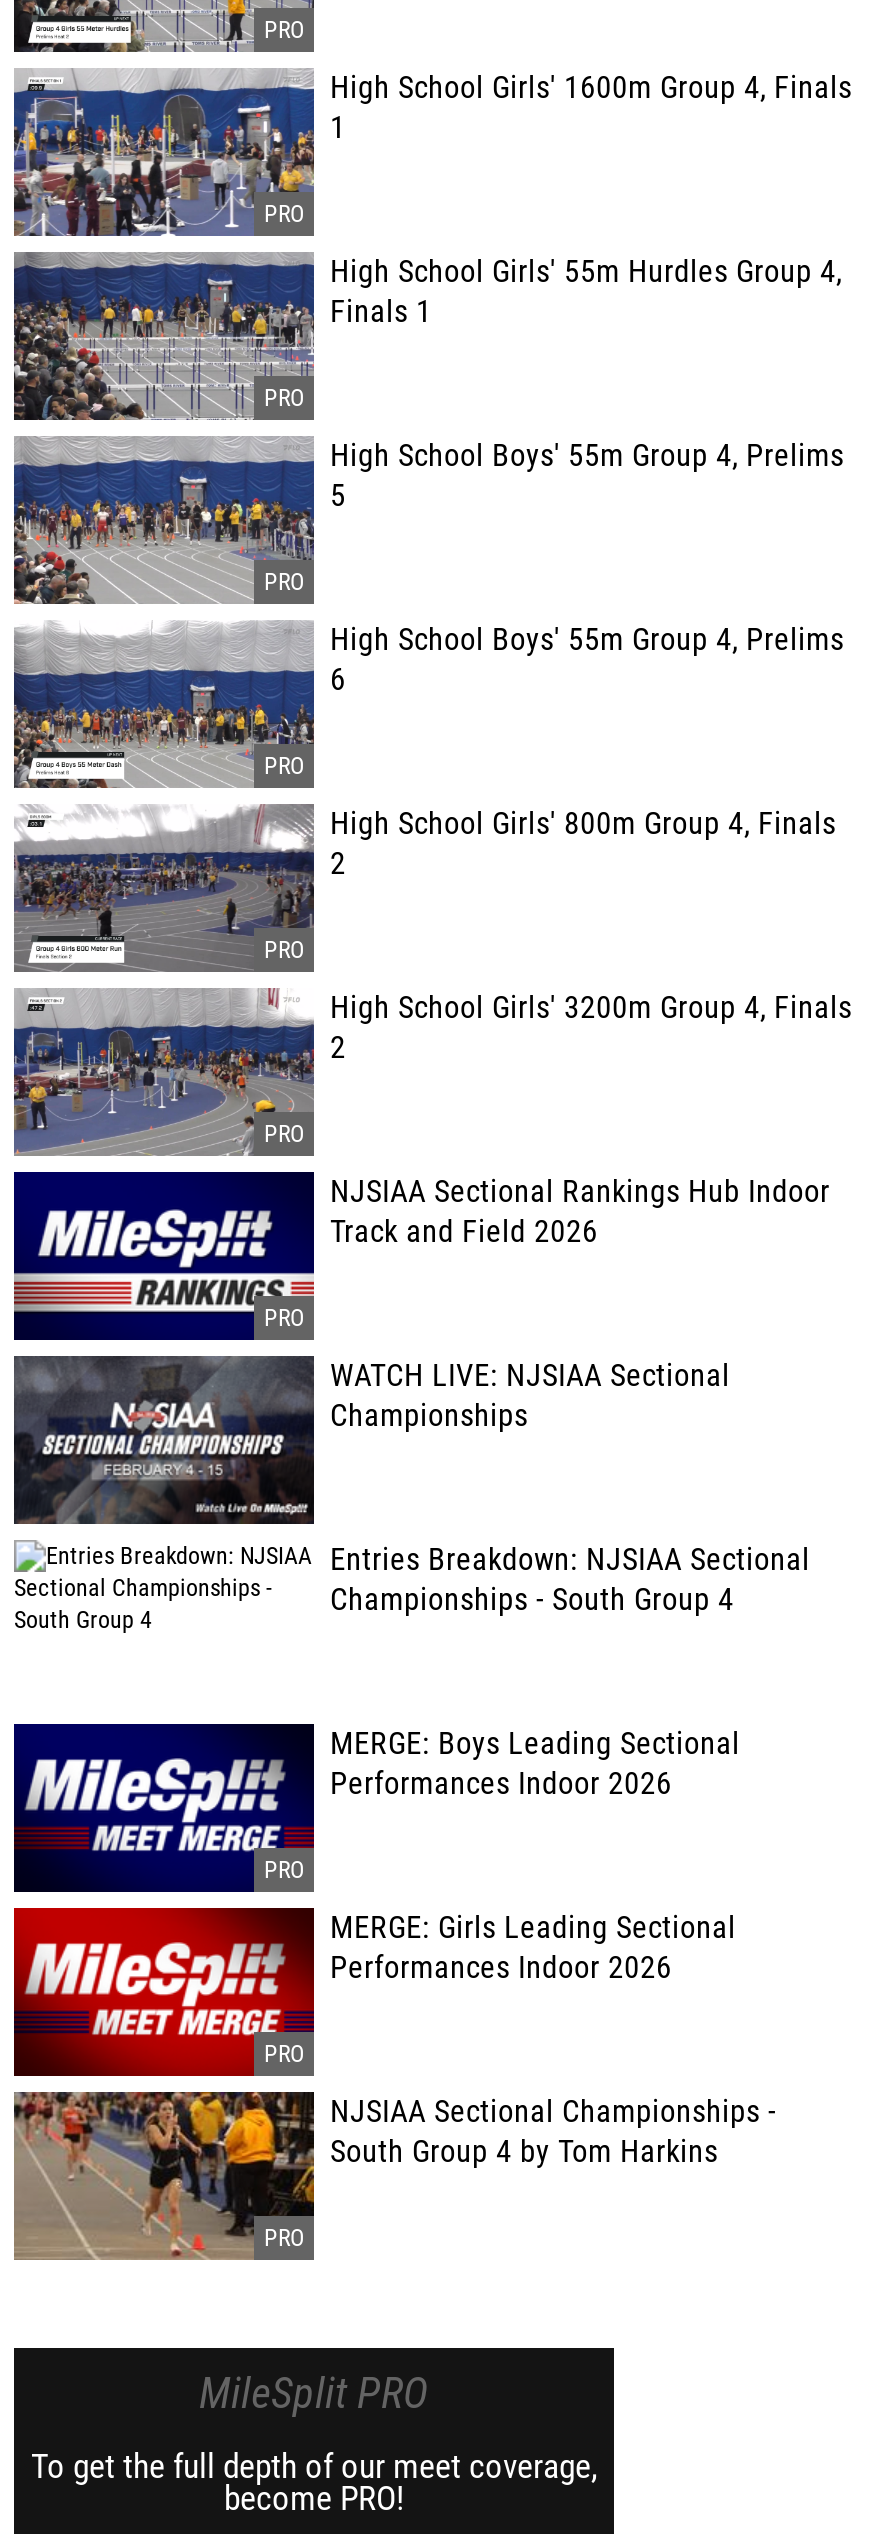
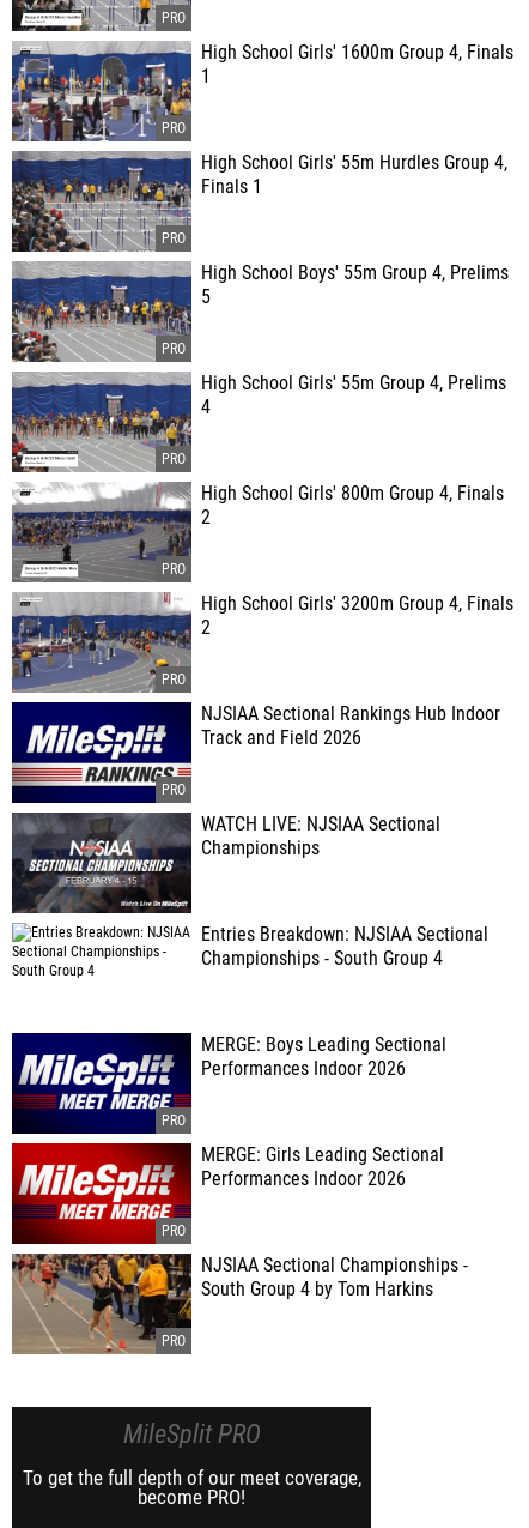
[14,622,844,788] [image] | High School Boys' 55m Group 4, Prelims -> [12,372,506,472] [image] | High School Girls' 55m Group 4, Prelims
[330,662,346,698] 6 -> [201,397,211,418] 4

